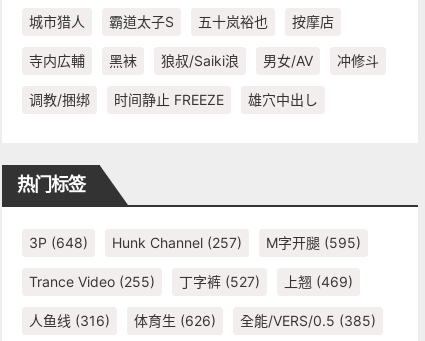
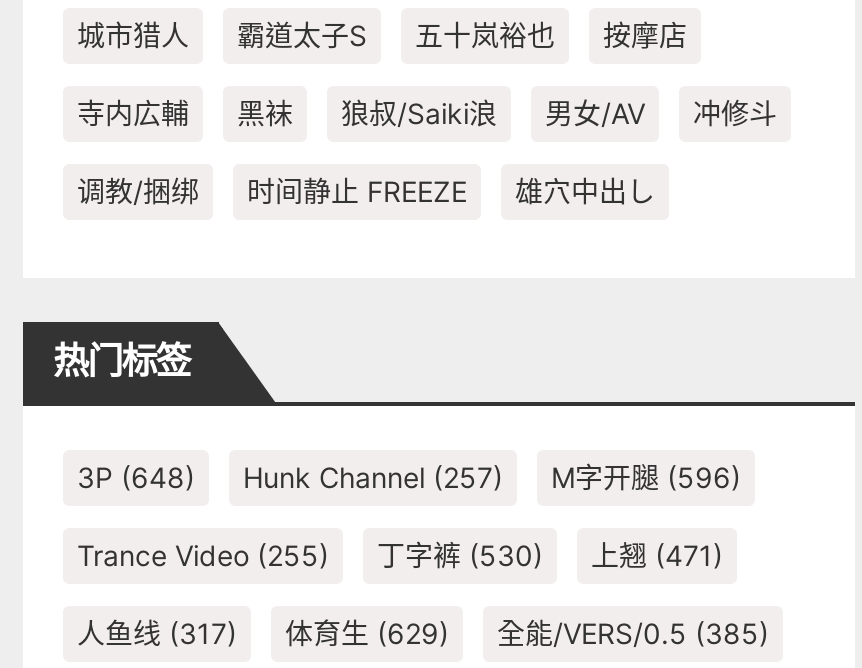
[29,234,361,251] 3P (648) Hunk Channel (257) M字开腿(595) -> [77,460,741,494] 3P (648) Hunk Channel (257) M字开腿(596)
[179,273,260,290] 丁字裤(527) -> [377,538,543,572] 丁字裤(530)
[284,273,353,290] 上翘(469) -> [591,538,723,572] 上翘(471)
[29,312,110,329] 人鱼线(316) -> [77,616,237,650] 人鱼线(317)
[134,312,216,329] 体育生(626) -> [285,616,449,650] 体育生(629)

